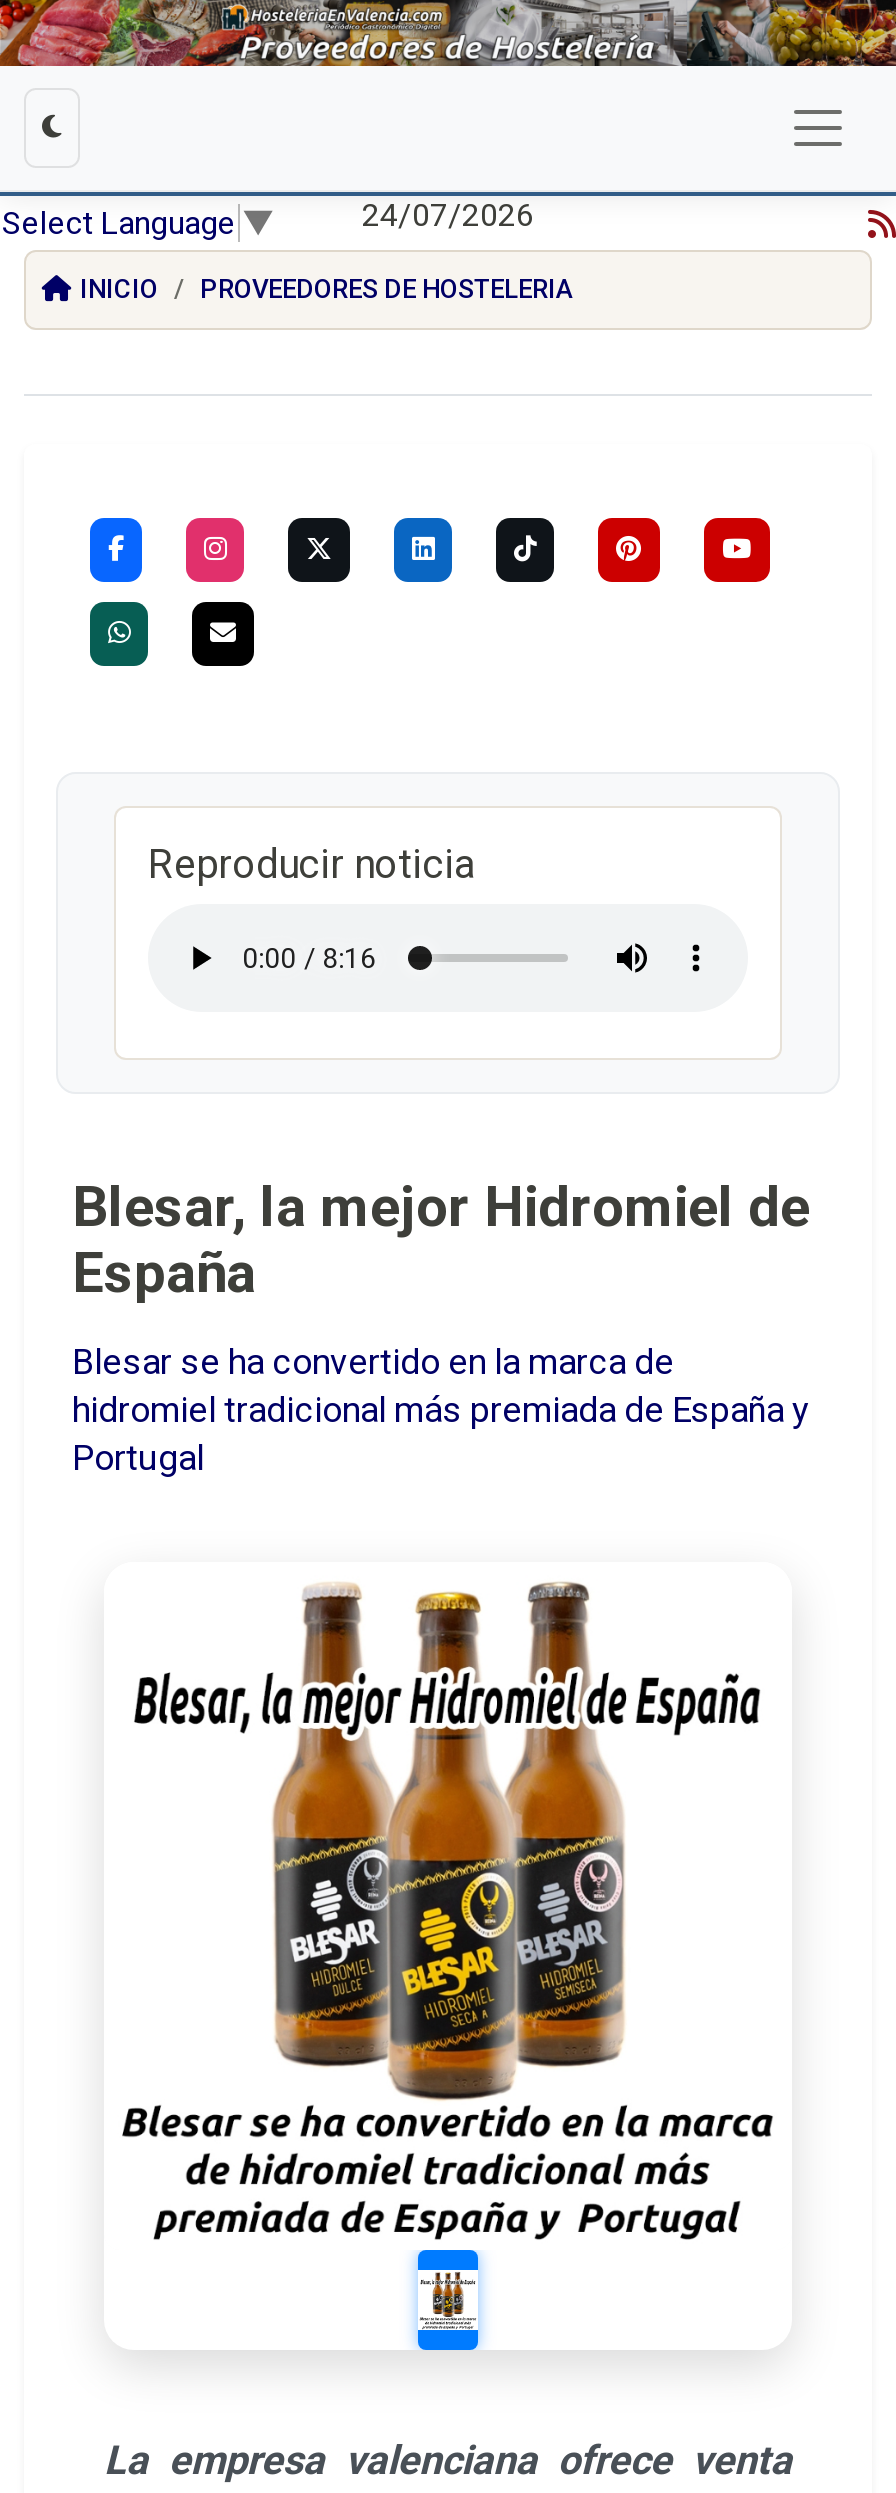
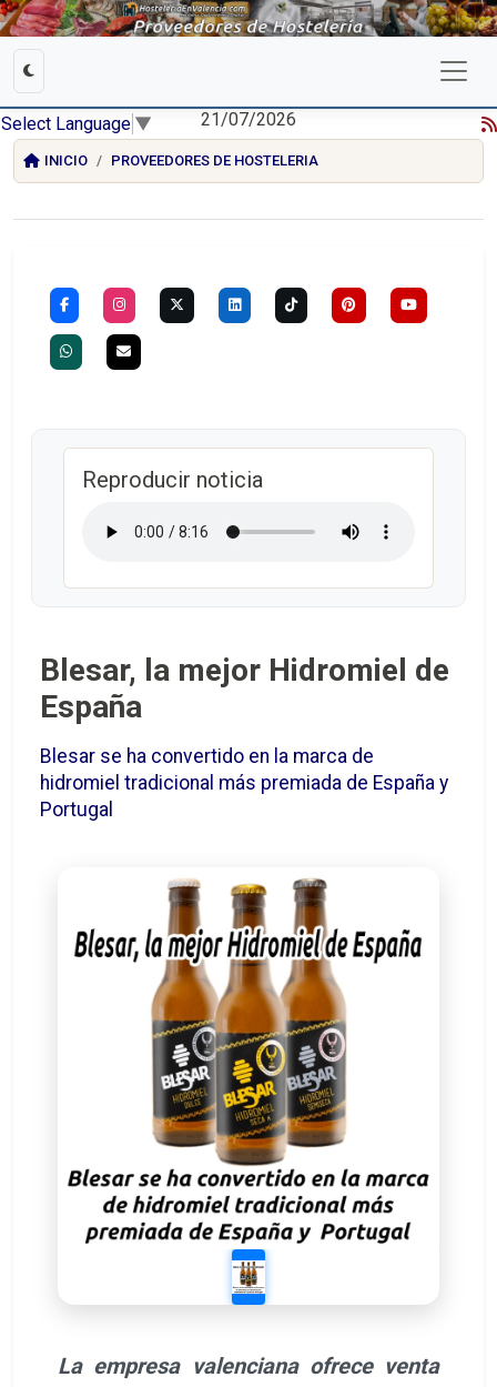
[362,196,534,234] 24/07/2026 -> [201,109,296,130] 21/07/2026

